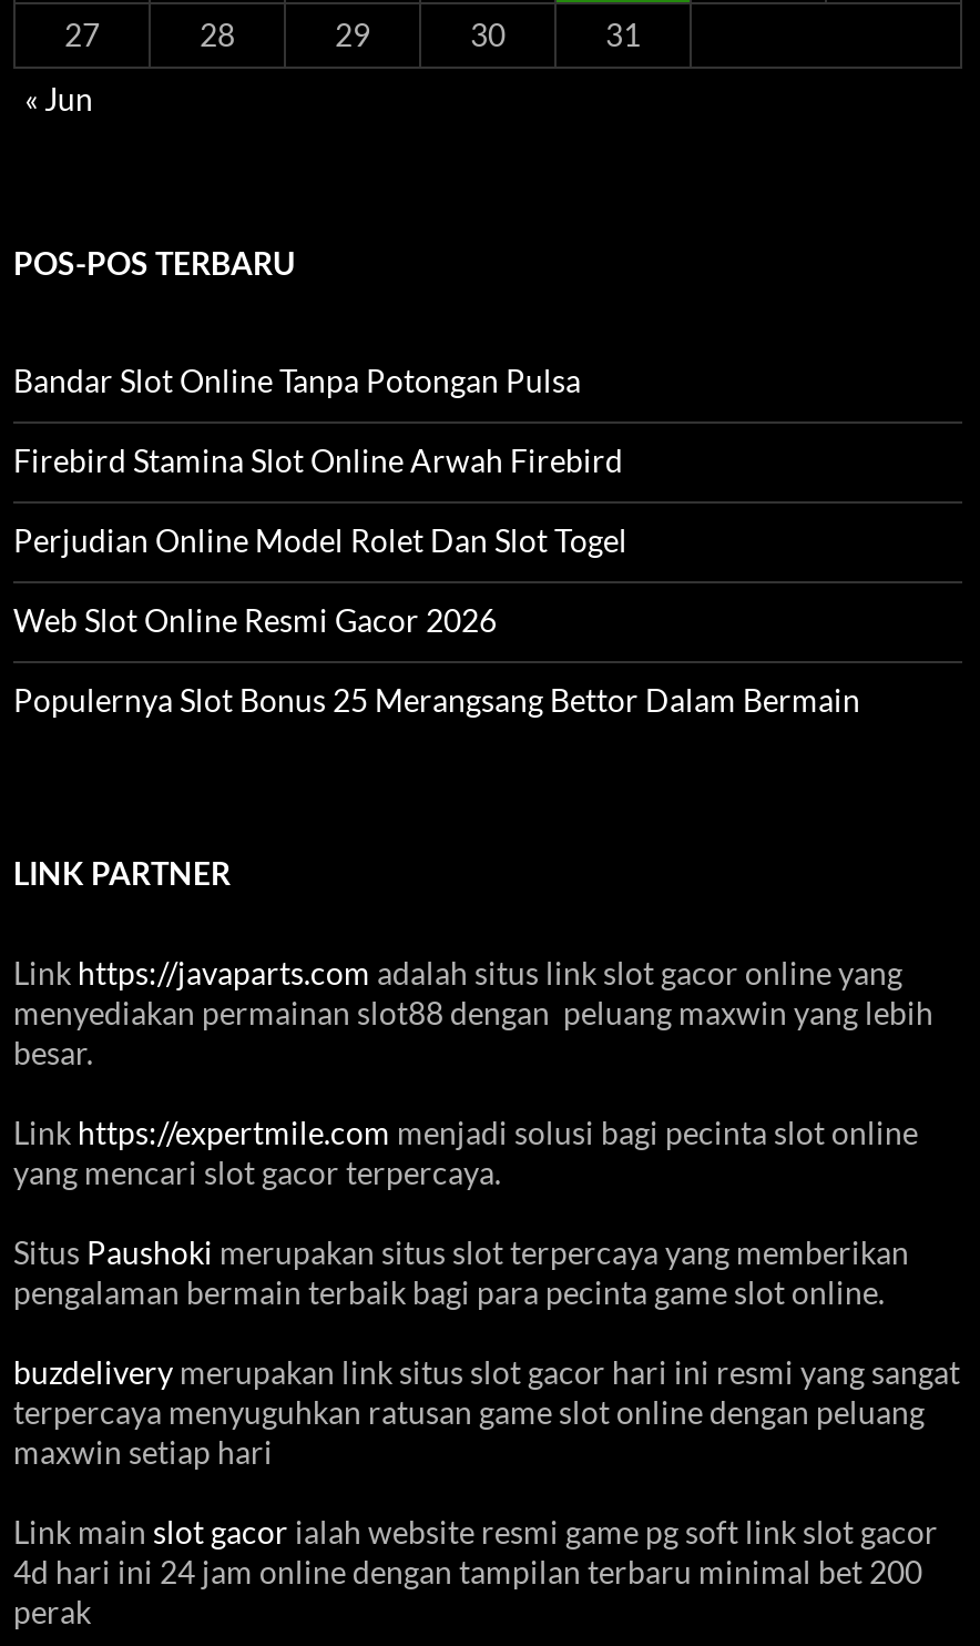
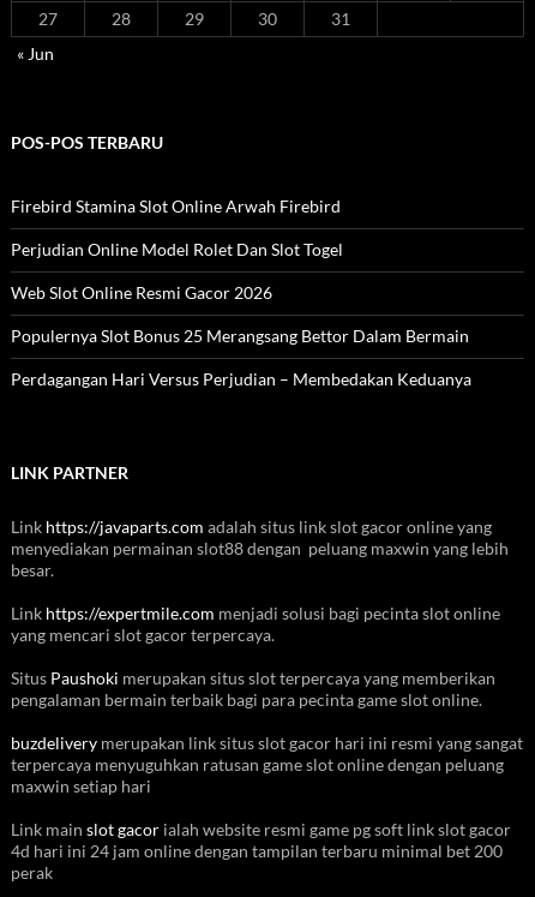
[13,362,581,399] Bandar Slot Online Tanpa Potongan Pulsa -> none
moved [13,441,860,719] -> [11,196,469,346]: Firebird Stamina Slot Online Arwah Firebird | Perjudian Online Model Rolet Dan Slot Togel | Web Slot Online Resmi Gacor 2026 | Populernya Slot Bonus 25 Merangsang Bettor Dalam Bermain
none -> [11,369,471,389] Perdagangan Hari Versus Perjudian – Membedakan Keduanya

